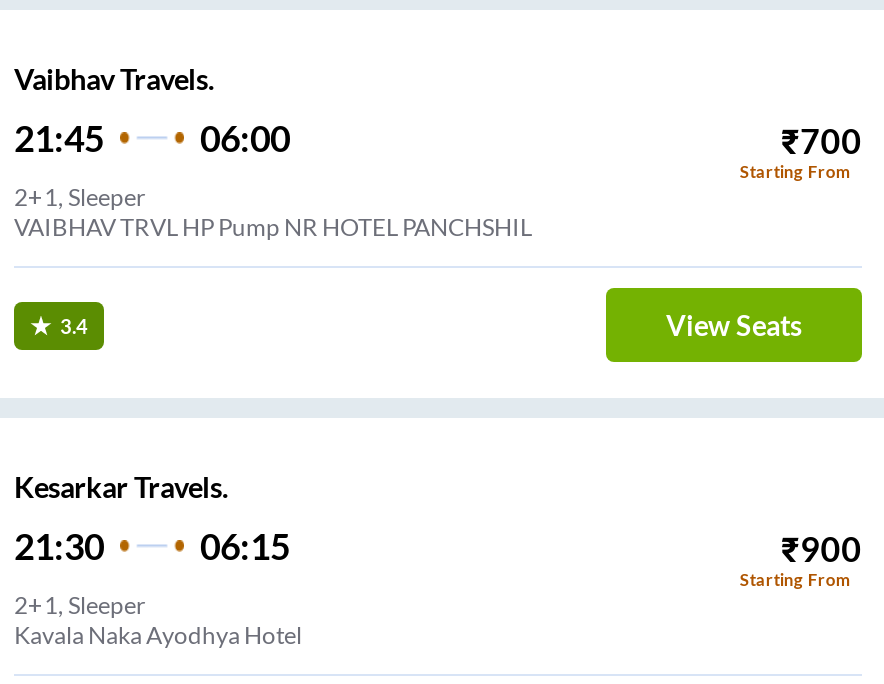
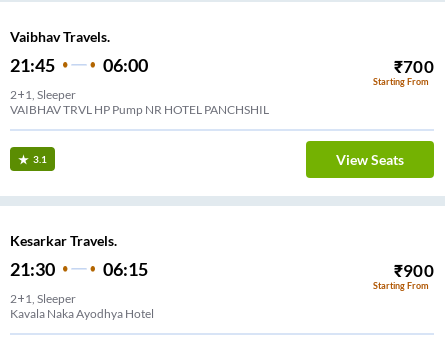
[60,314,88,338] 3.4 -> [33,153,47,165] 3.1

